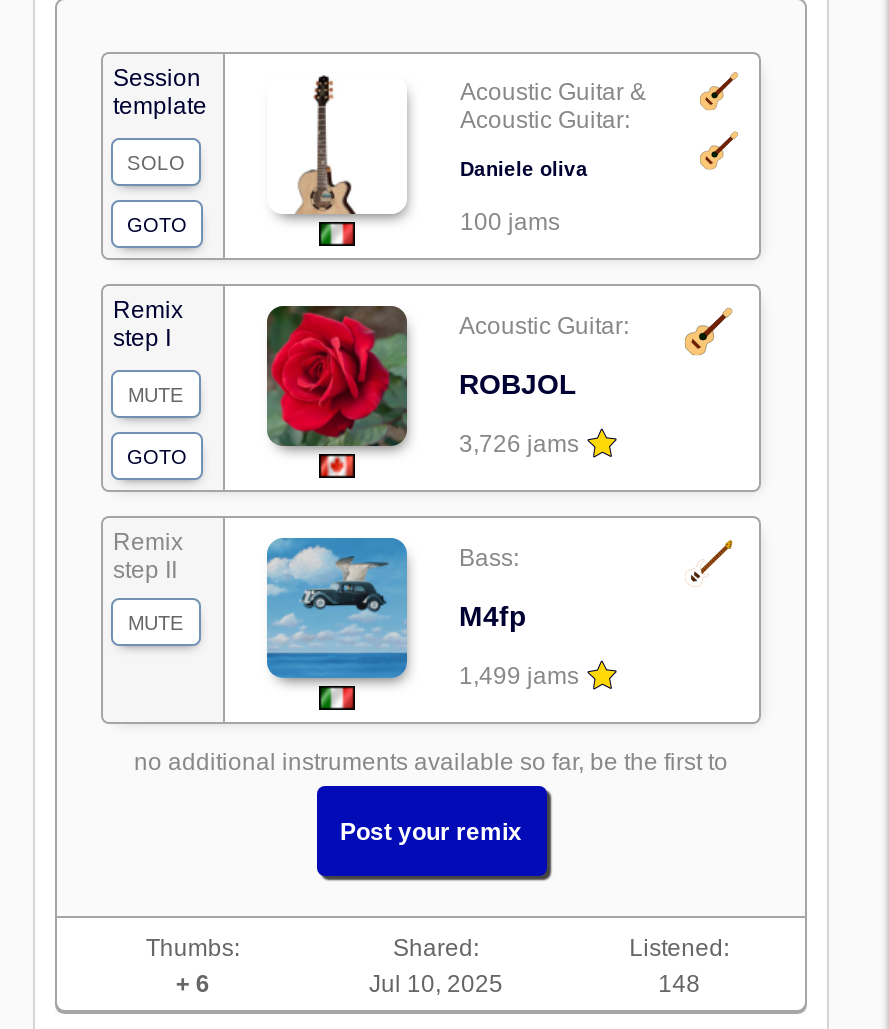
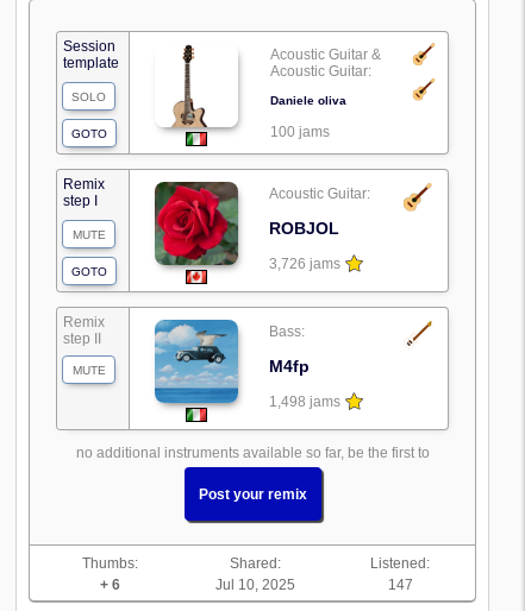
[459,663,579,691] 1,499 jams -> [269,394,340,411] 1,498 jams
[658,971,700,999] 148 -> [388,577,413,594] 147

